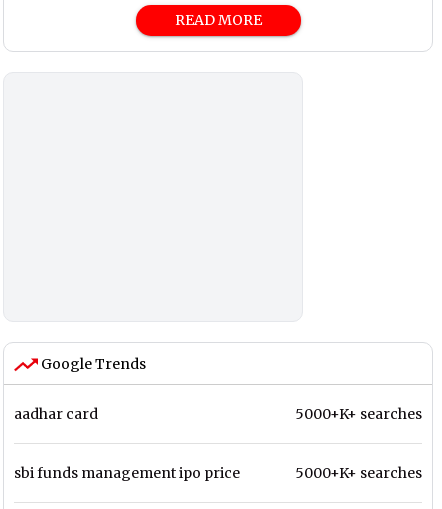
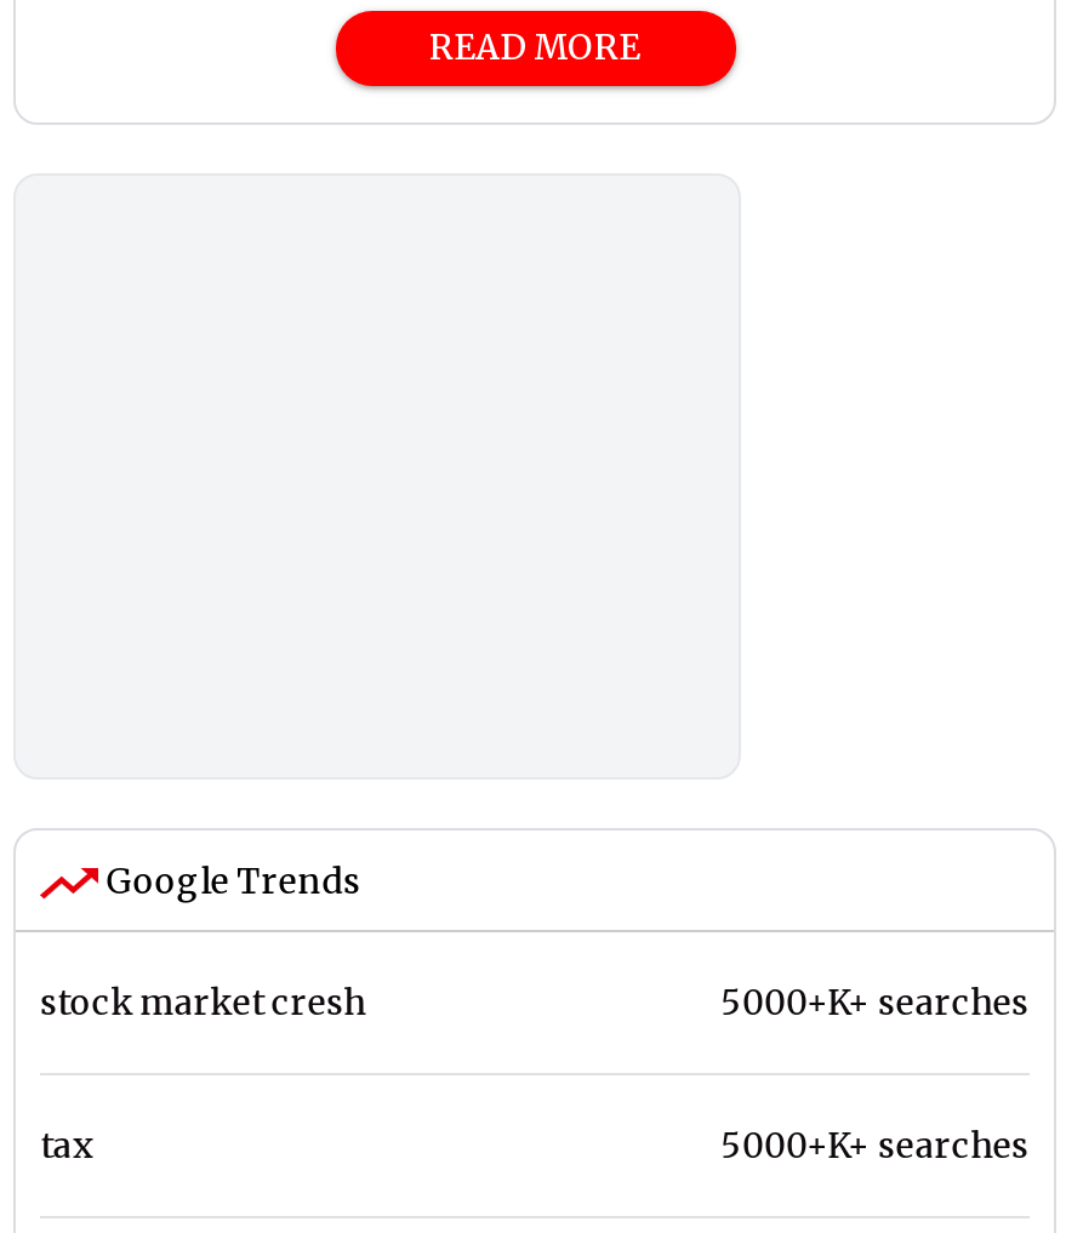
[14,405,98,423] aadhar card -> [41,981,366,1024] stock market cresh
[14,464,240,482] sbi funds management ipo price -> [41,1124,92,1168] tax

